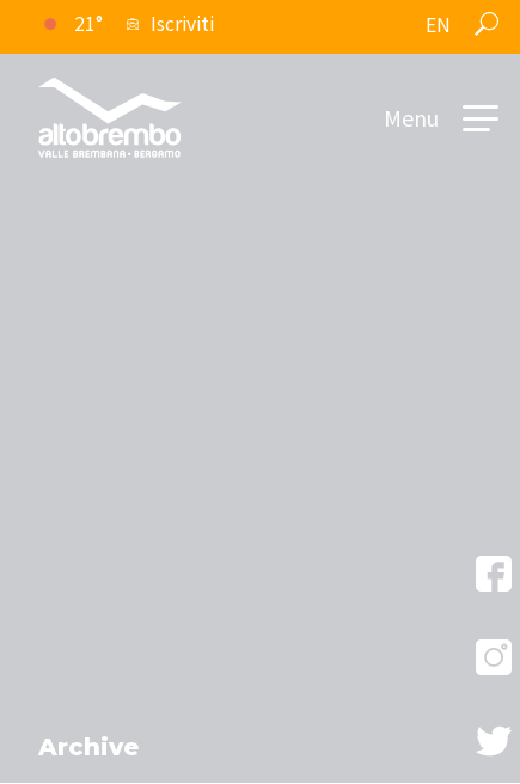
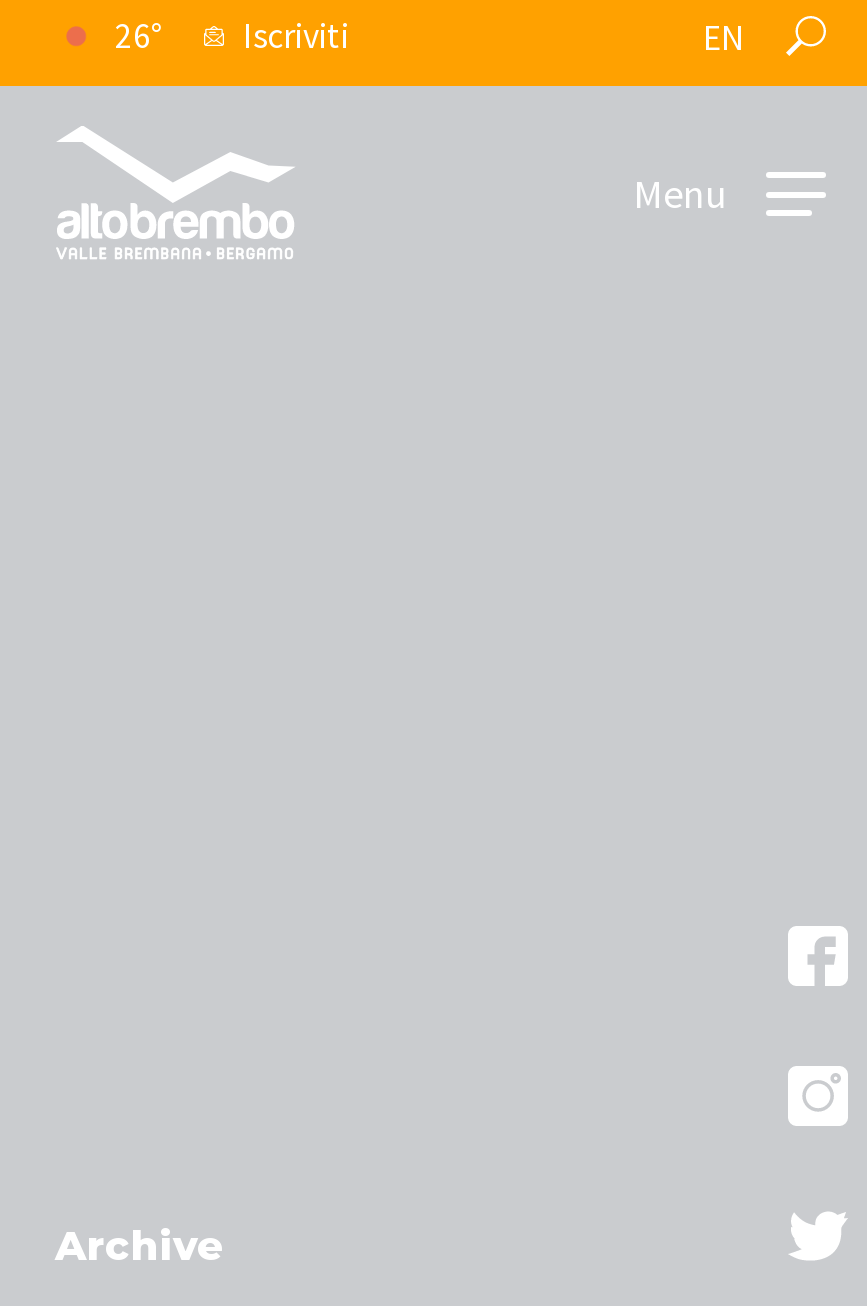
[74,11,213,37] 21° Iscriviti -> [115,14,349,58] 26° Iscriviti

